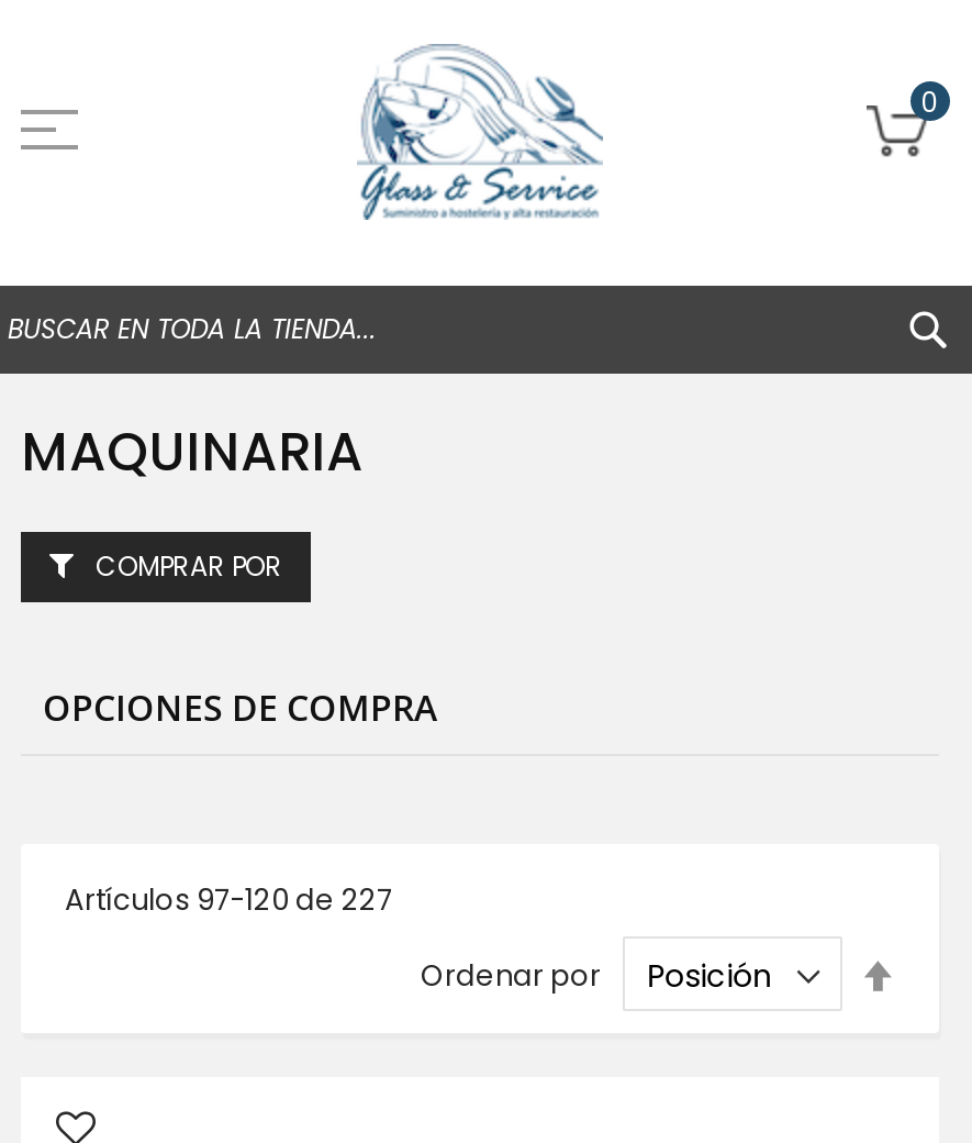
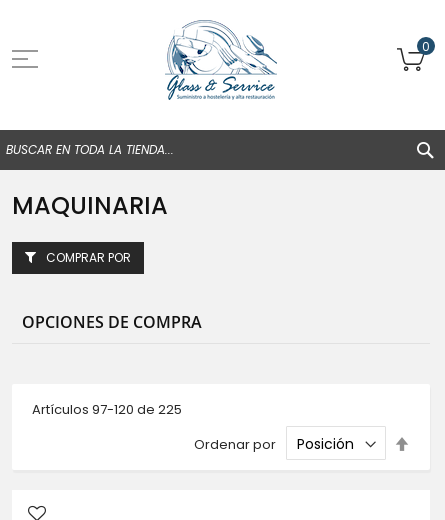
[65,879,392,921] Artículos 97-120 de 227 -> [32,400,182,419] Artículos 97-120 de 225

